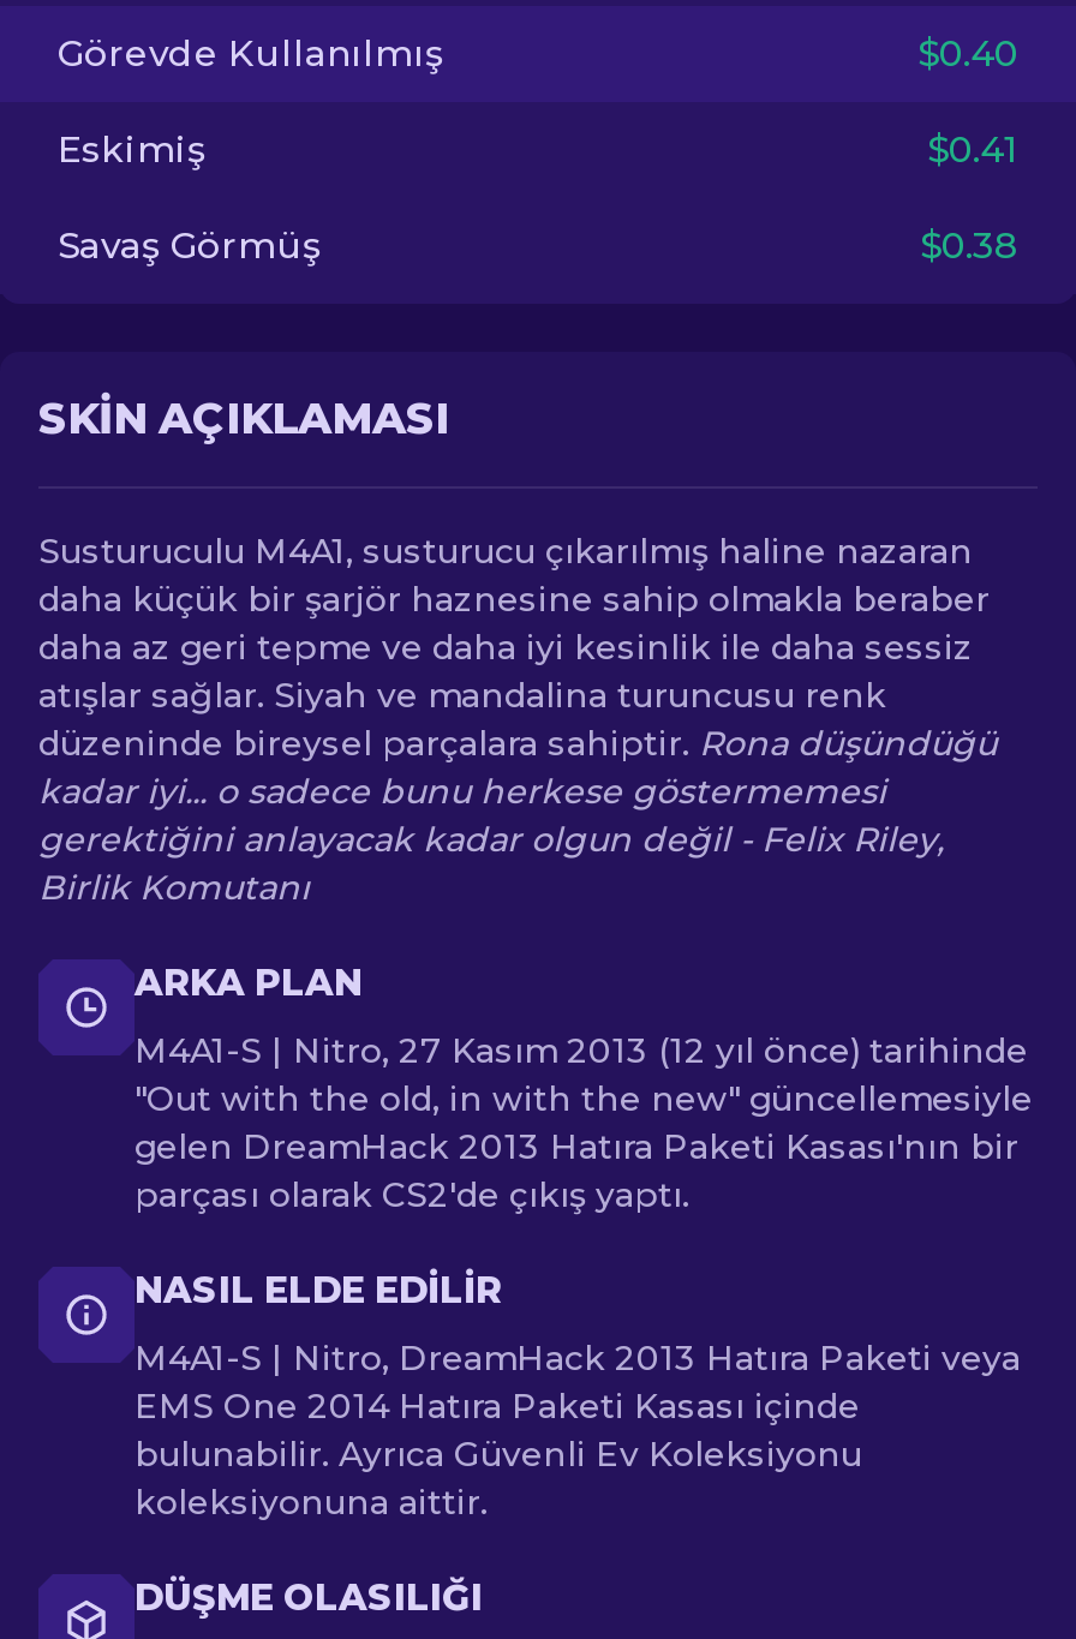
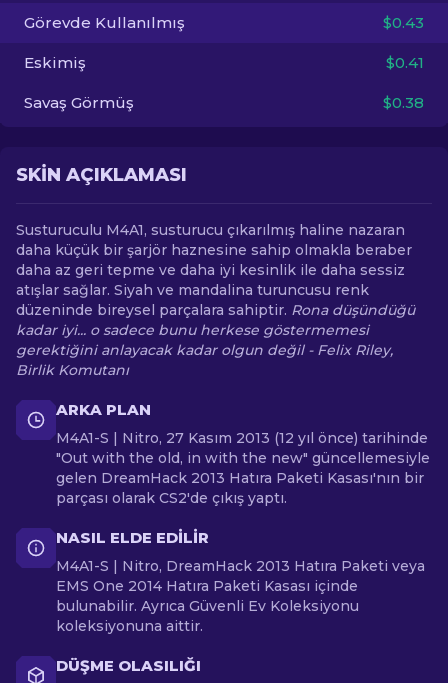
[917,30,1018,76] $0.40 -> [383,13,424,32] $0.43

